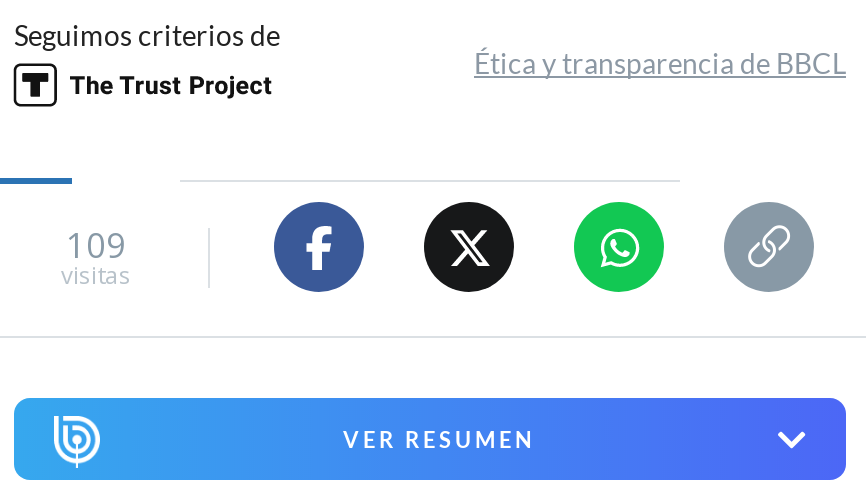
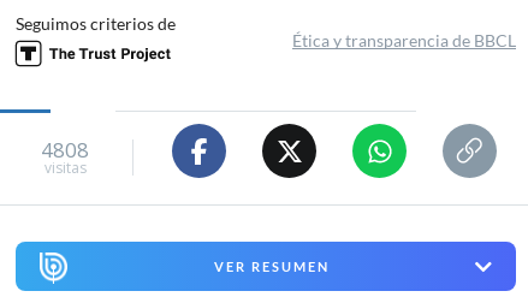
[66,222,126,268] 109 -> [41,136,89,164] 4808

